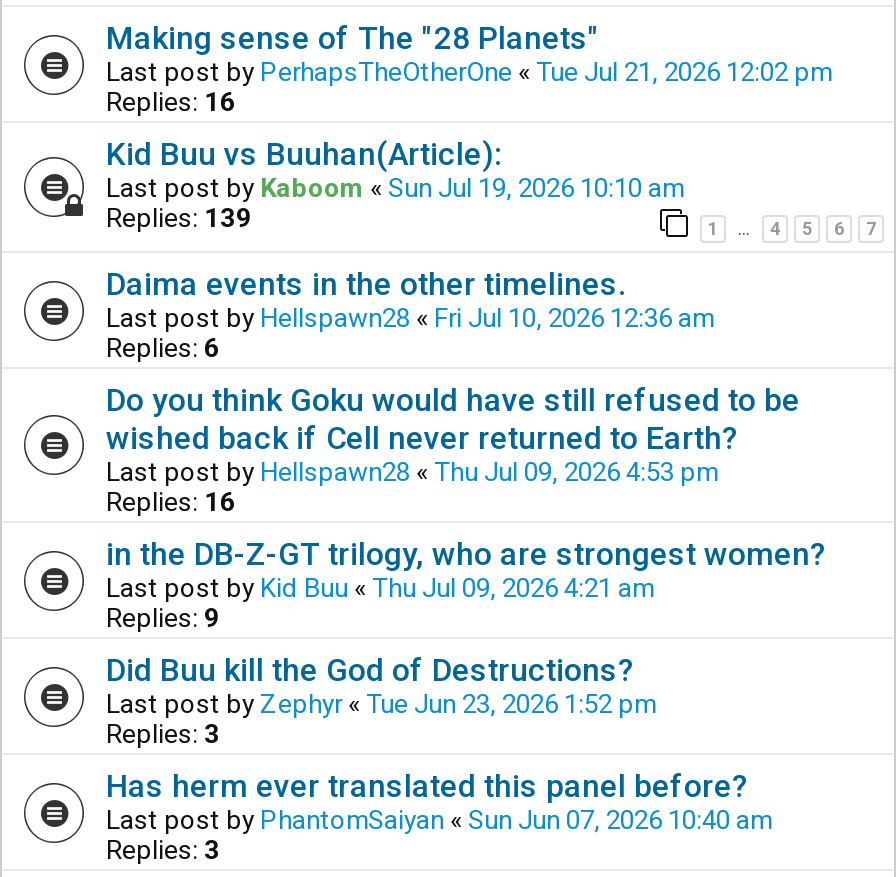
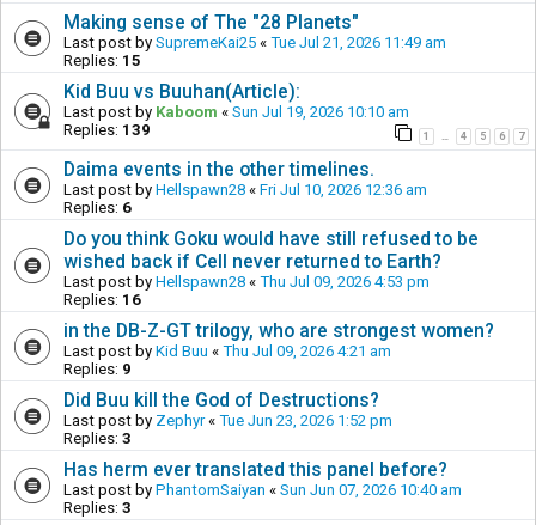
[106,57,832,87] Last post by PerhapsTheOtherOne «Tue Jul 21, 2026 12:02 pm -> [63,34,446,52] Last post by SupremeKai25 «Tue Jul 21, 2026 11:49 am
[106,87,236,117] Replies: 16 -> [63,52,141,69] Replies: 15

